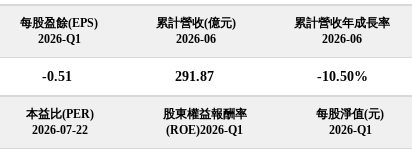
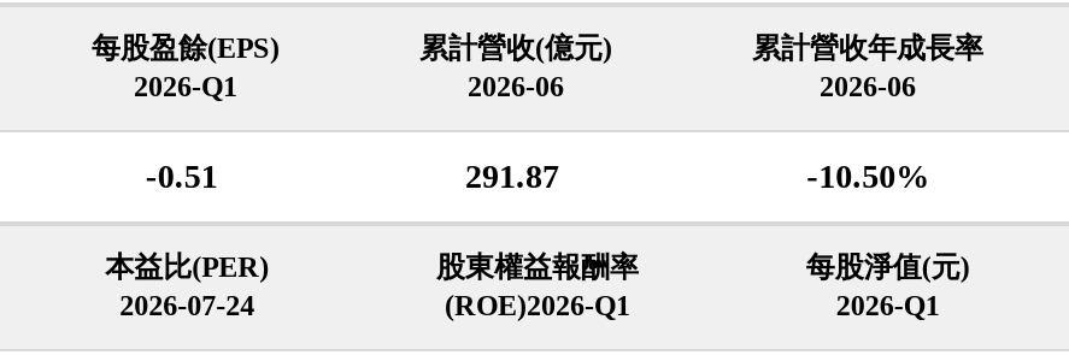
[32,123,88,137] 2026-07-22 -> [120,289,255,322] 2026-07-24

